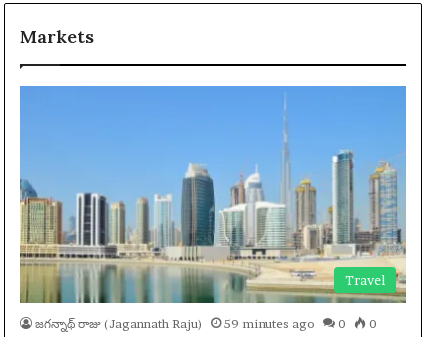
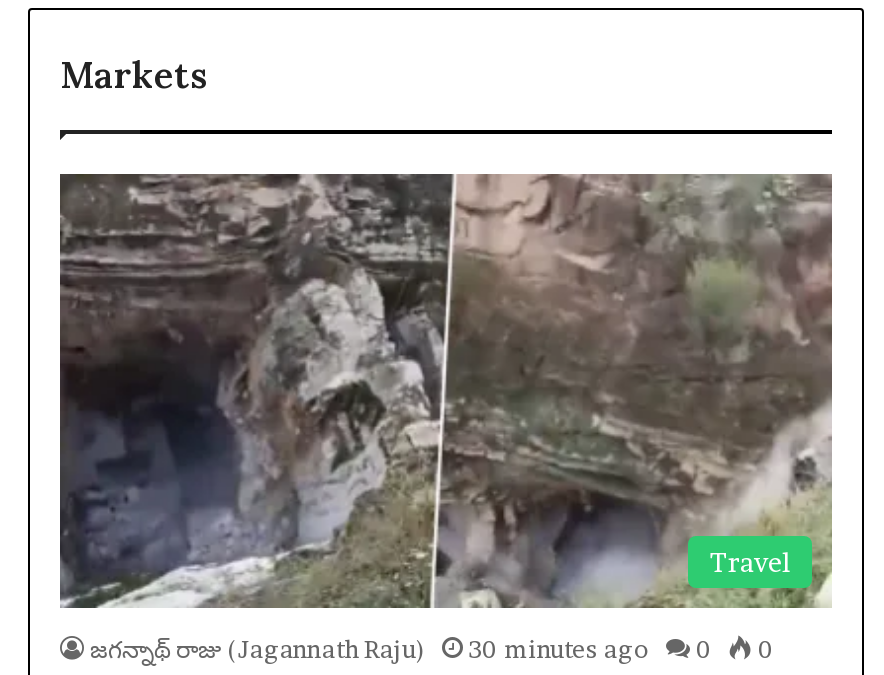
[19,85,407,331] [image] | జగన్నాథ్ రాజు (Jagannath Raju) 59 minutes ago 0 0 -> [58,172,834,665] [image] | జగన్నాథ్ రాజు (Jagannath Raju) 30 minutes ago 0 0

